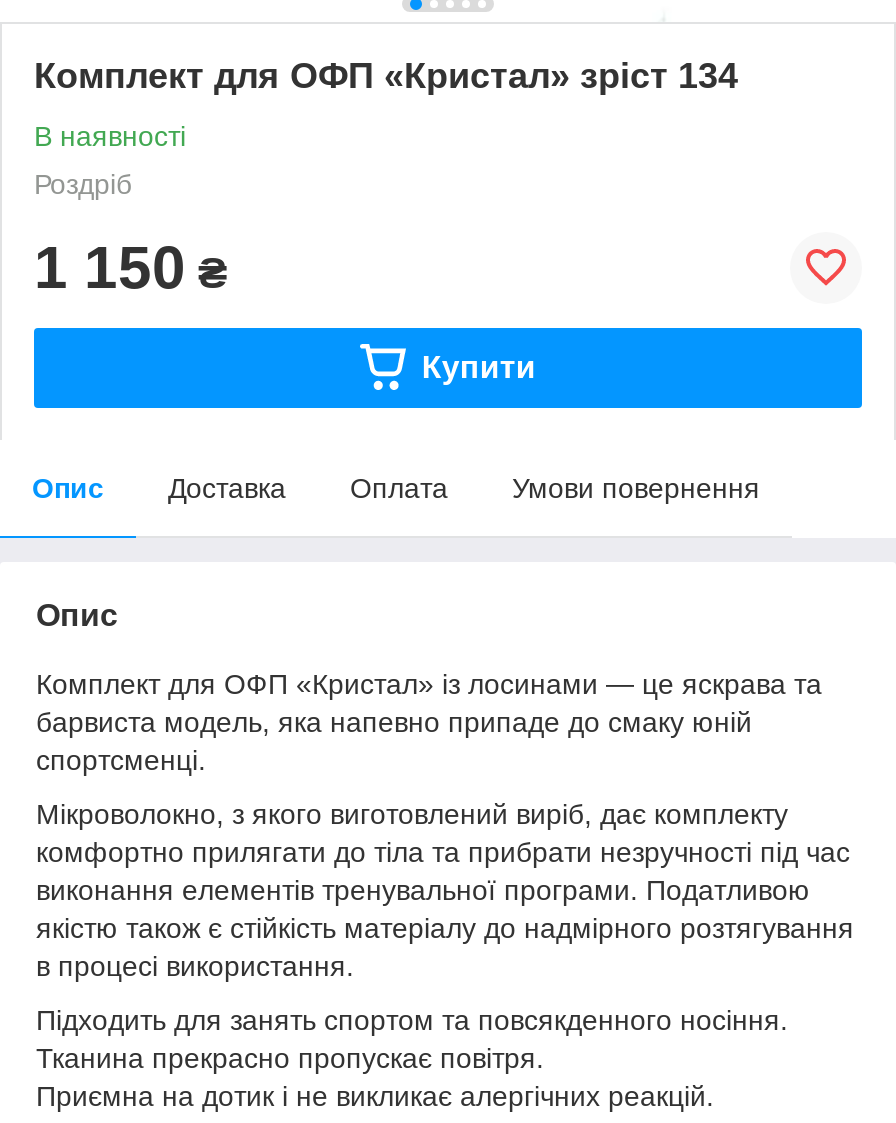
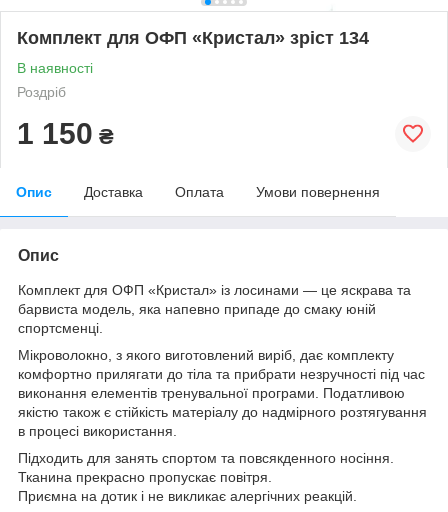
[422,350,536,384] Купити -> none

